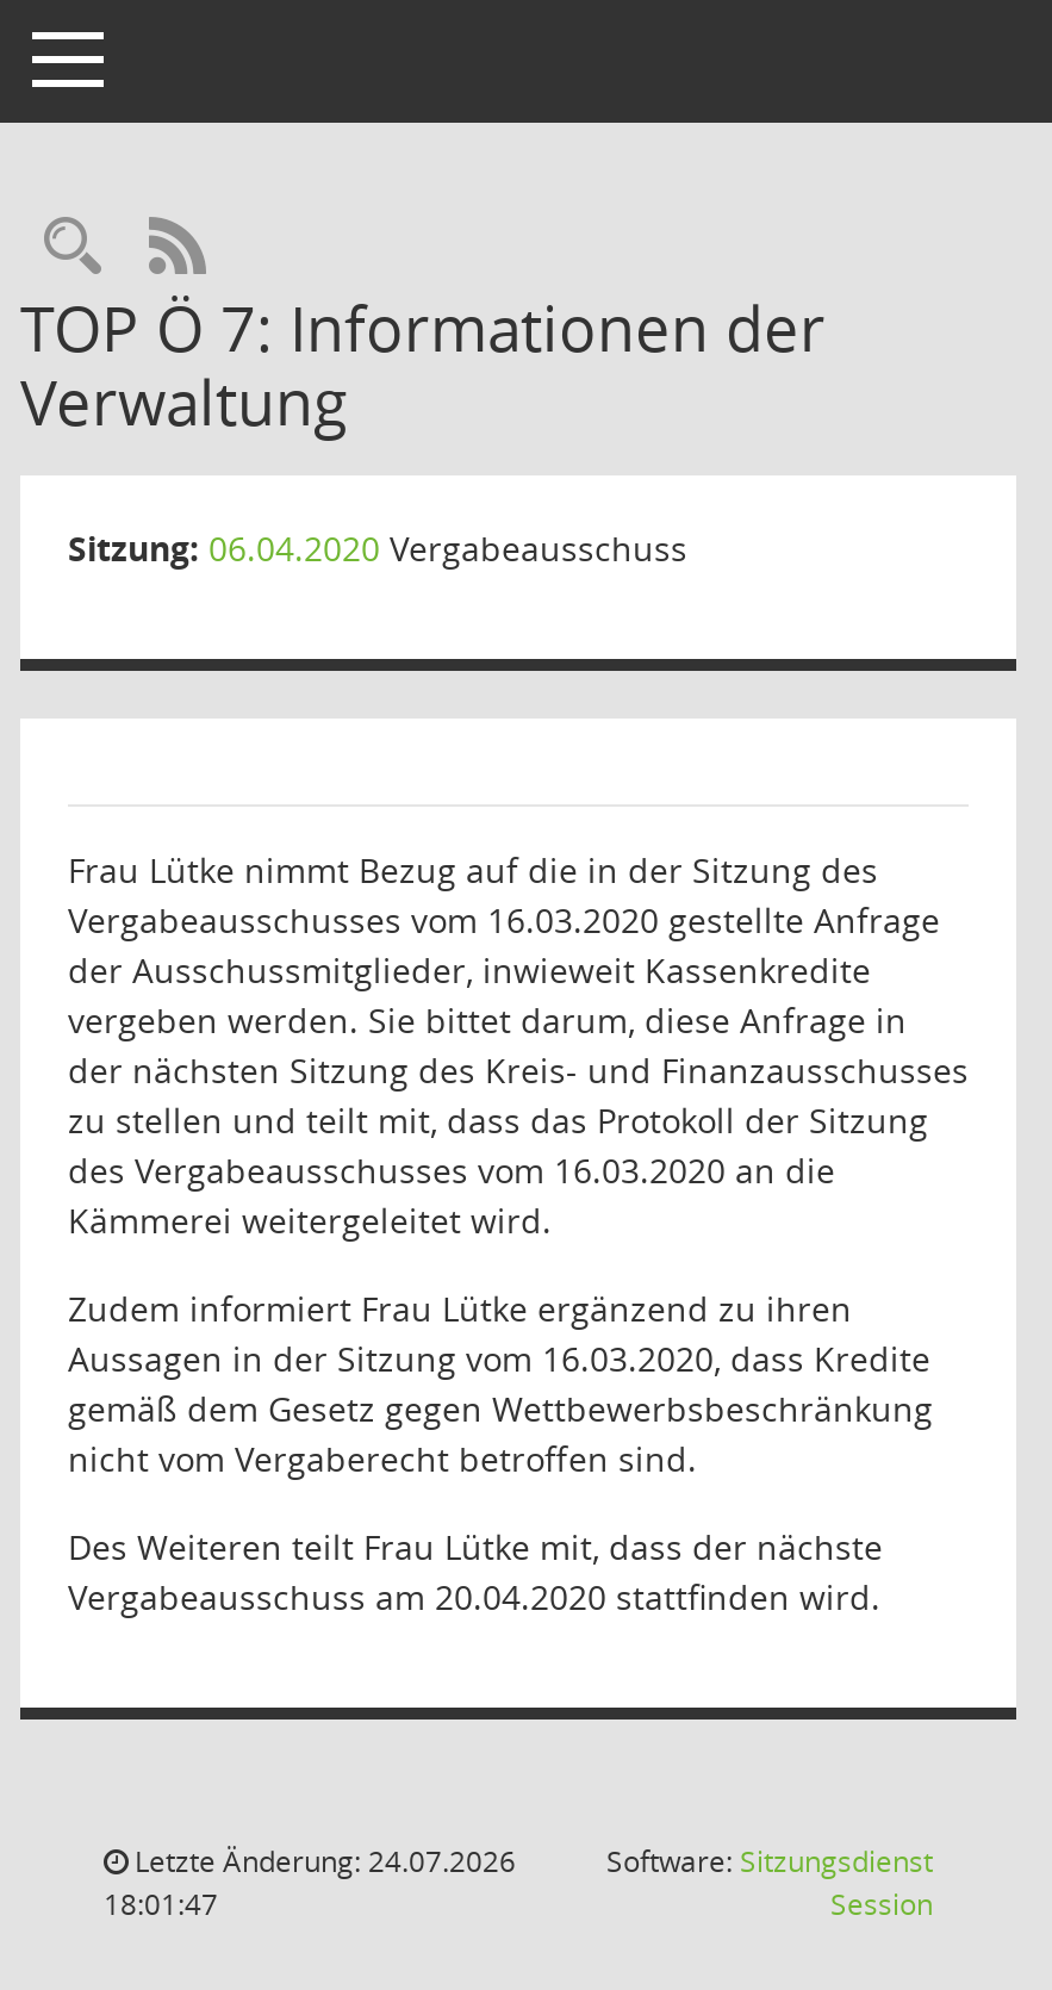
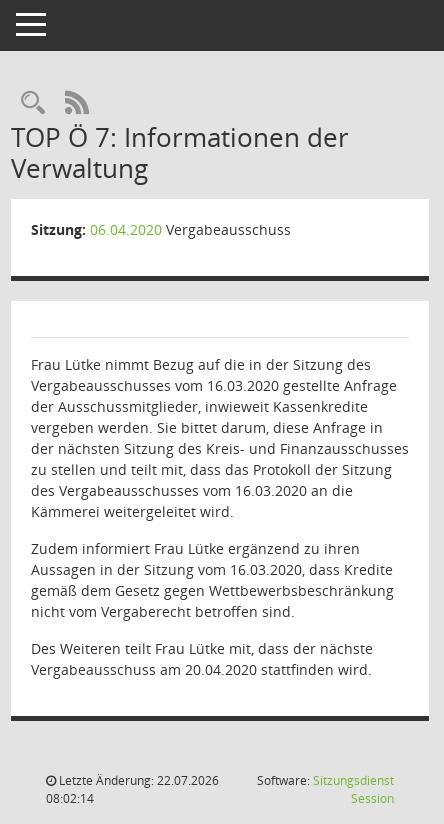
[127,1841,516,1882] Letzte Änderung: 24.07.2026 -> [56,772,219,789] Letzte Änderung: 22.07.2026
[104,1884,218,1924] 18:01:47 -> [46,790,94,807] 08:02:14

